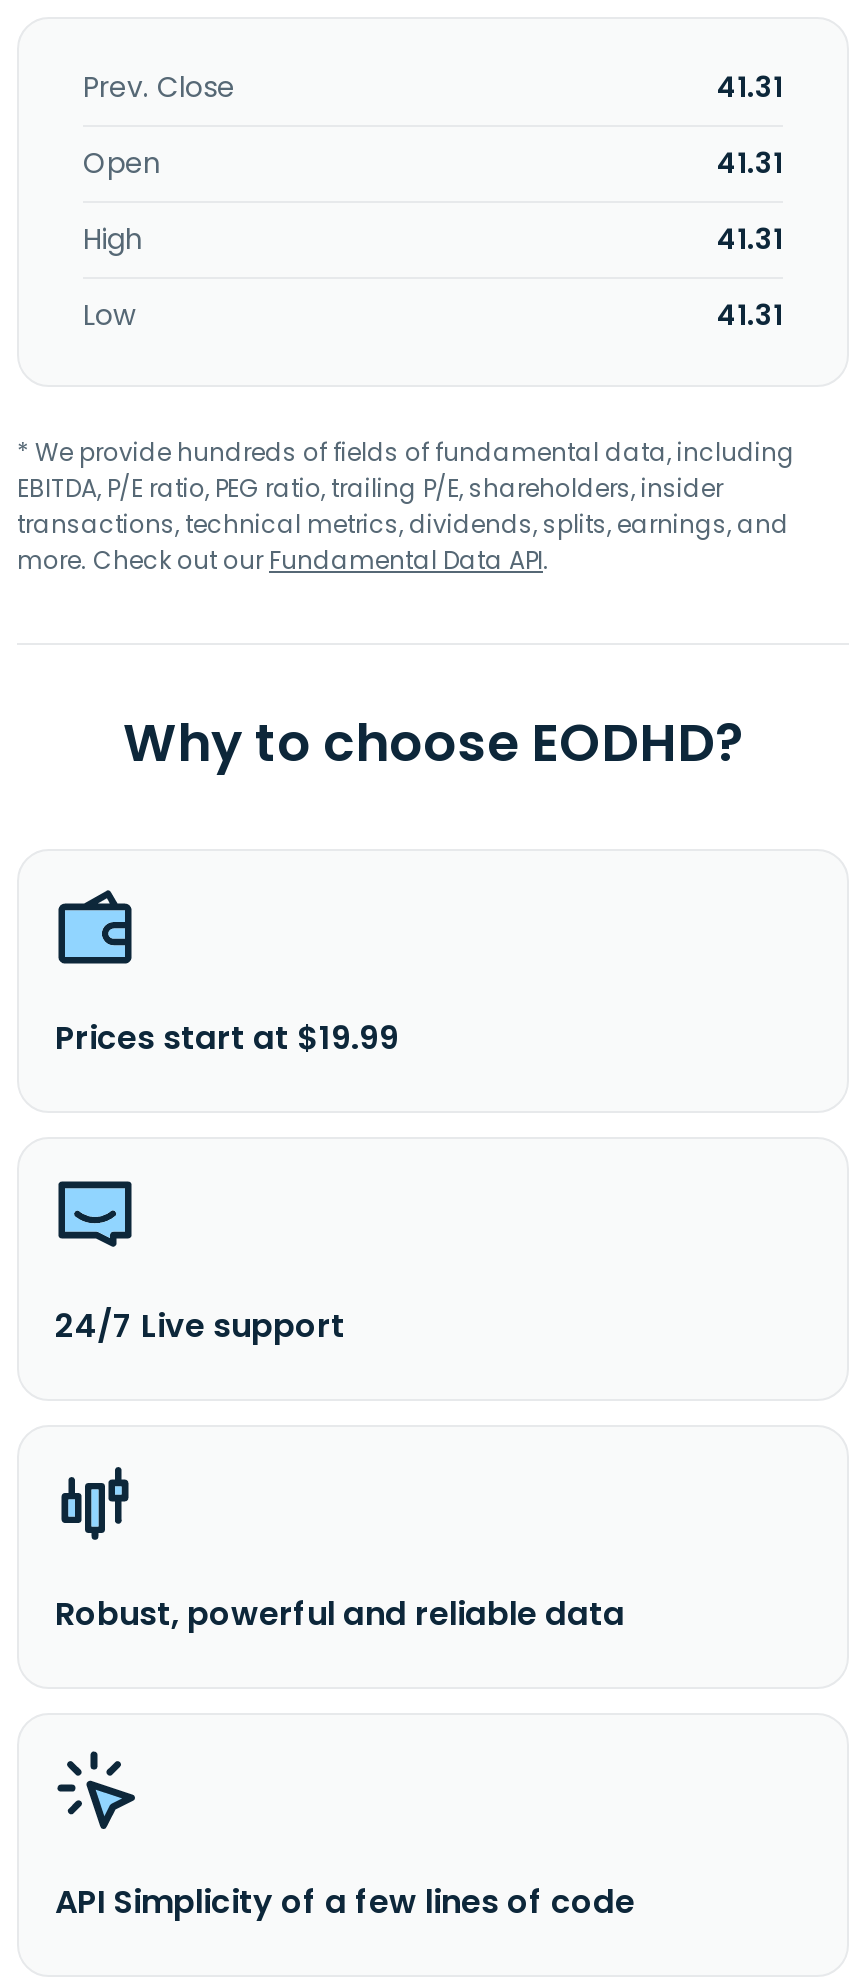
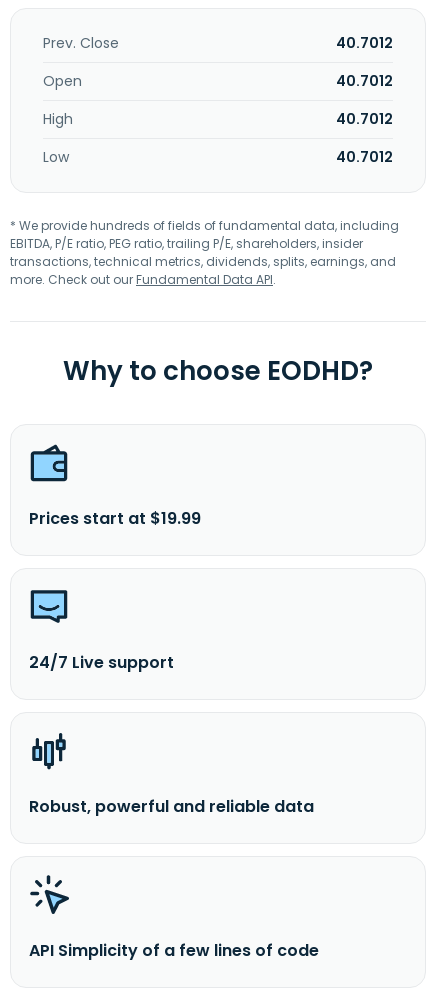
[717,67,783,107] 41.31 -> [336,33,393,53] 40.7012
[717,143,783,183] 41.31 -> [336,71,393,91] 40.7012
[717,219,783,259] 41.31 -> [336,109,393,129] 40.7012
[717,295,783,335] 41.31 -> [336,147,393,167] 40.7012

